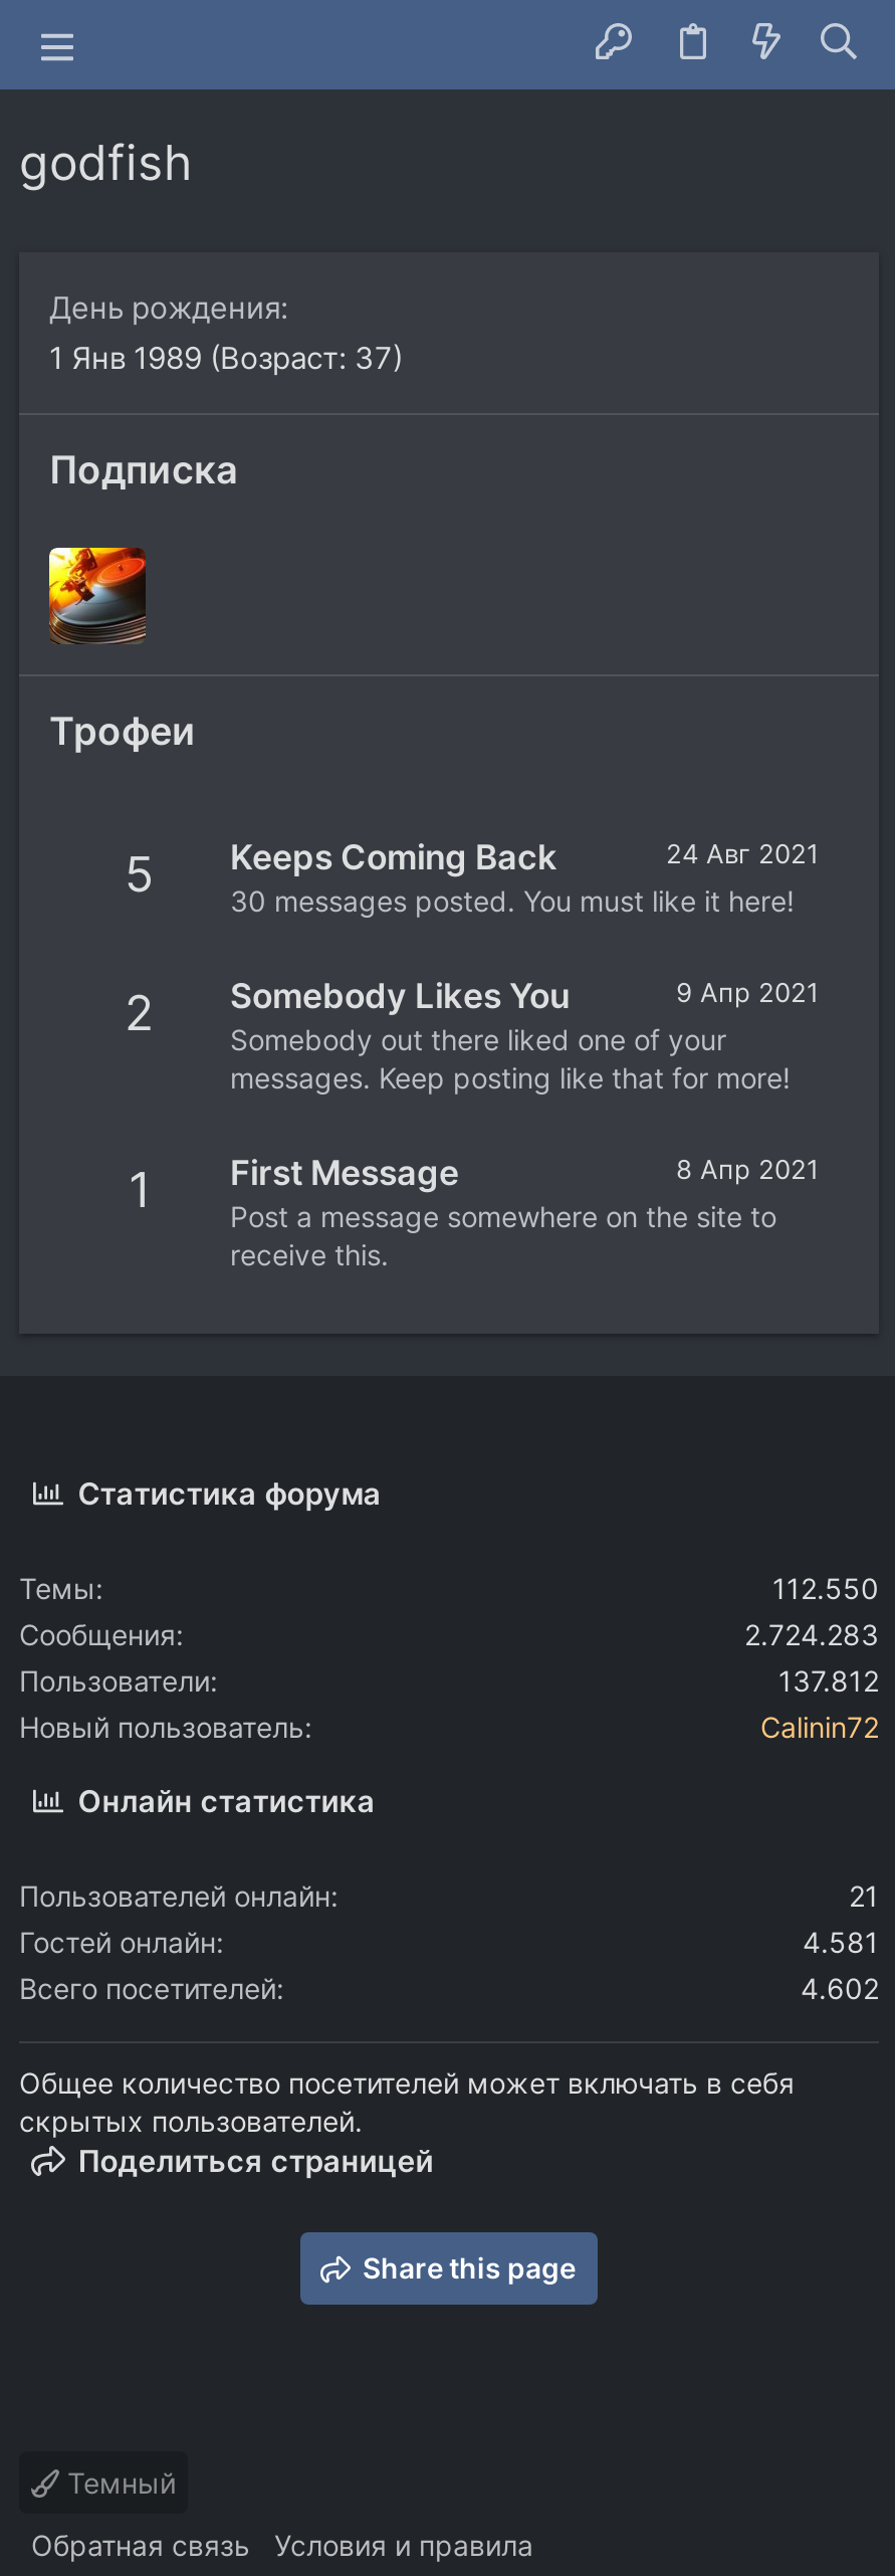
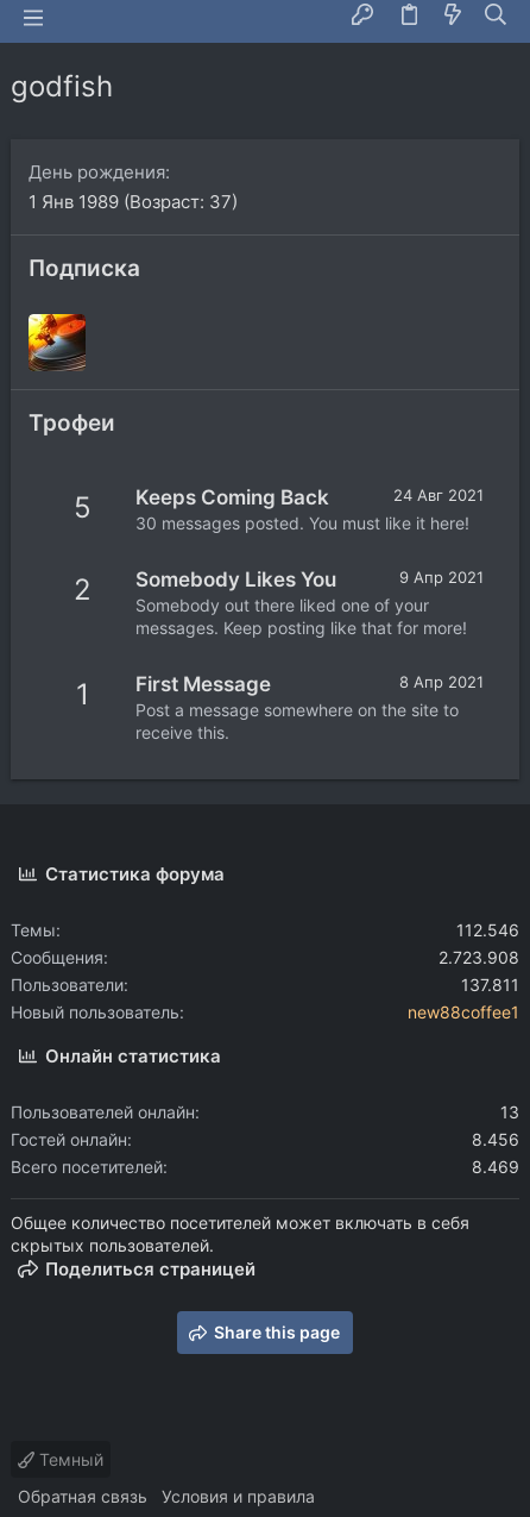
[772,1571,879,1605] 112.550 -> [456,920,519,940] 112.546
[744,1617,879,1651] 2.724.283 -> [438,947,519,967] 2.723.908
[778,1663,879,1697] 137.812 -> [461,974,519,995] 137.811
[760,1709,879,1744] Calinin72 -> [408,1002,519,1022] new88coffee1
[849,1878,879,1912] 21 -> [500,1102,519,1122] 13
[803,1925,879,1959] 4.581 -> [472,1129,519,1149] 8.456
[801,1971,879,2005] 4.602 -> [472,1156,519,1177] 8.469

